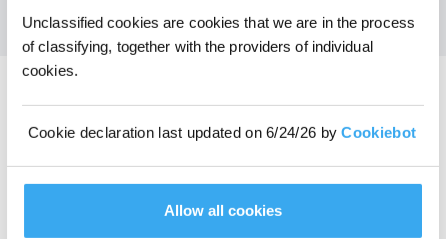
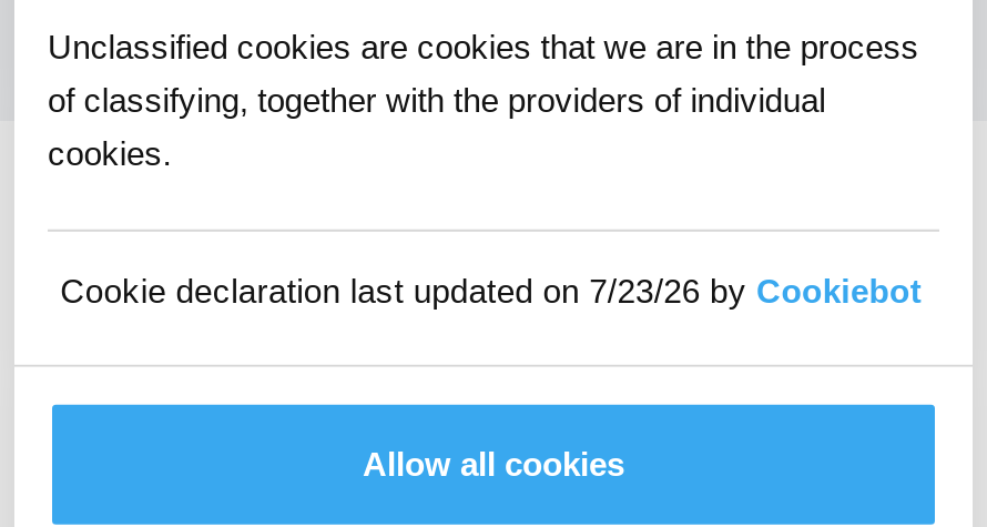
[28,124,416,141] Cookie declaration last updated on 6/24/26 by Cookiebot -> [60,272,922,310] Cookie declaration last updated on 7/23/26 by Cookiebot

